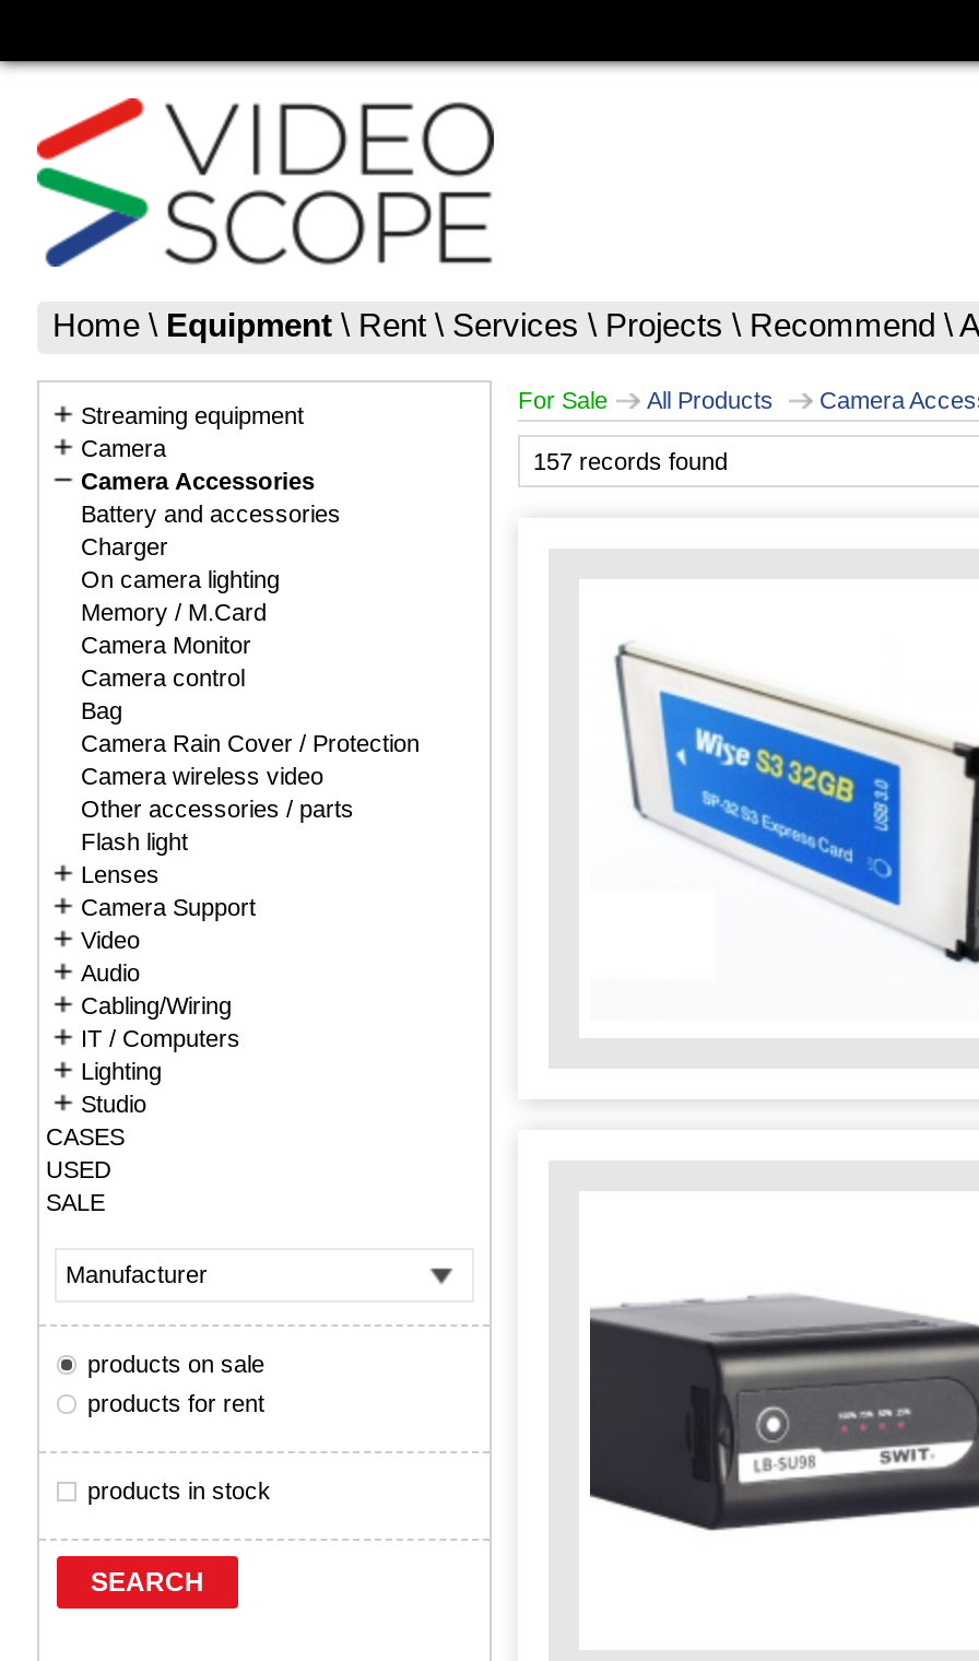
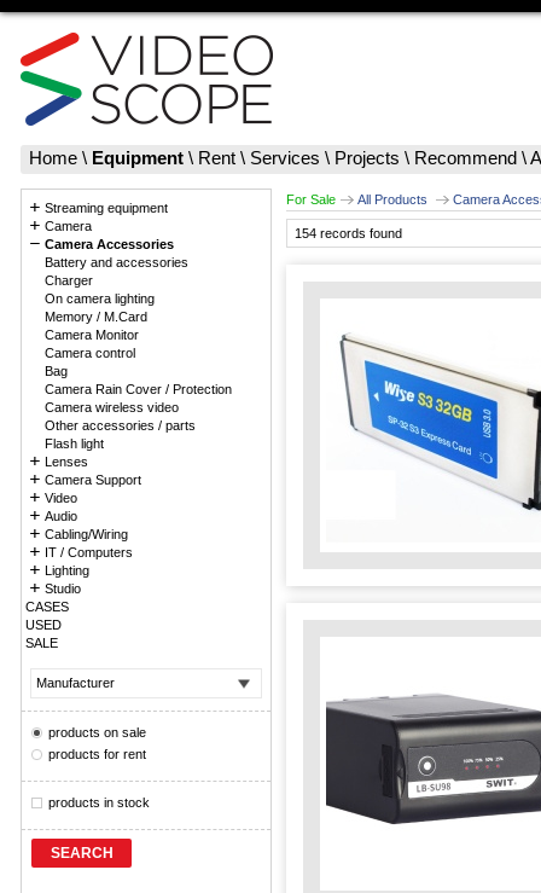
[533,448,728,474] 157 records found -> [295,226,402,240] 154 records found

